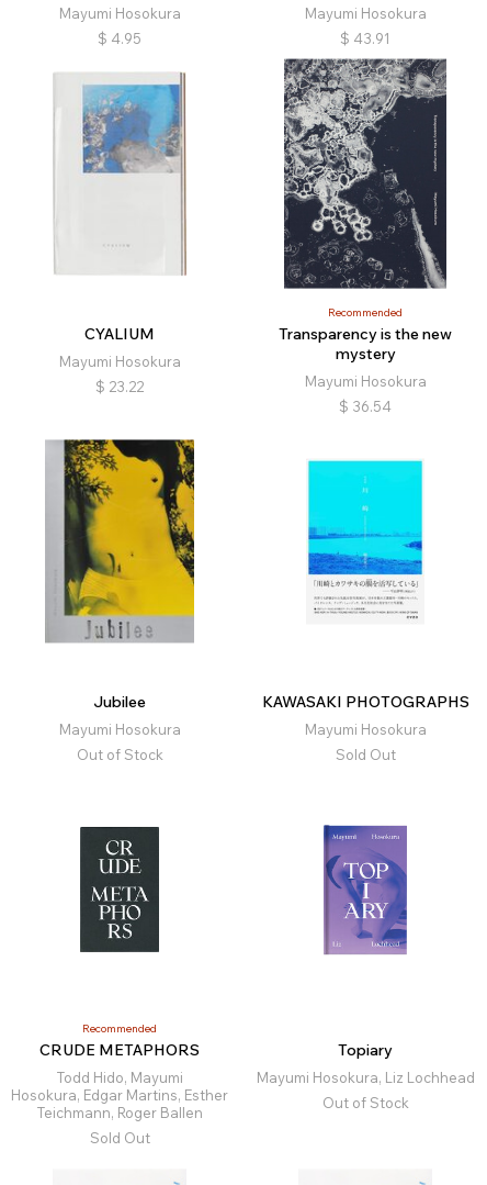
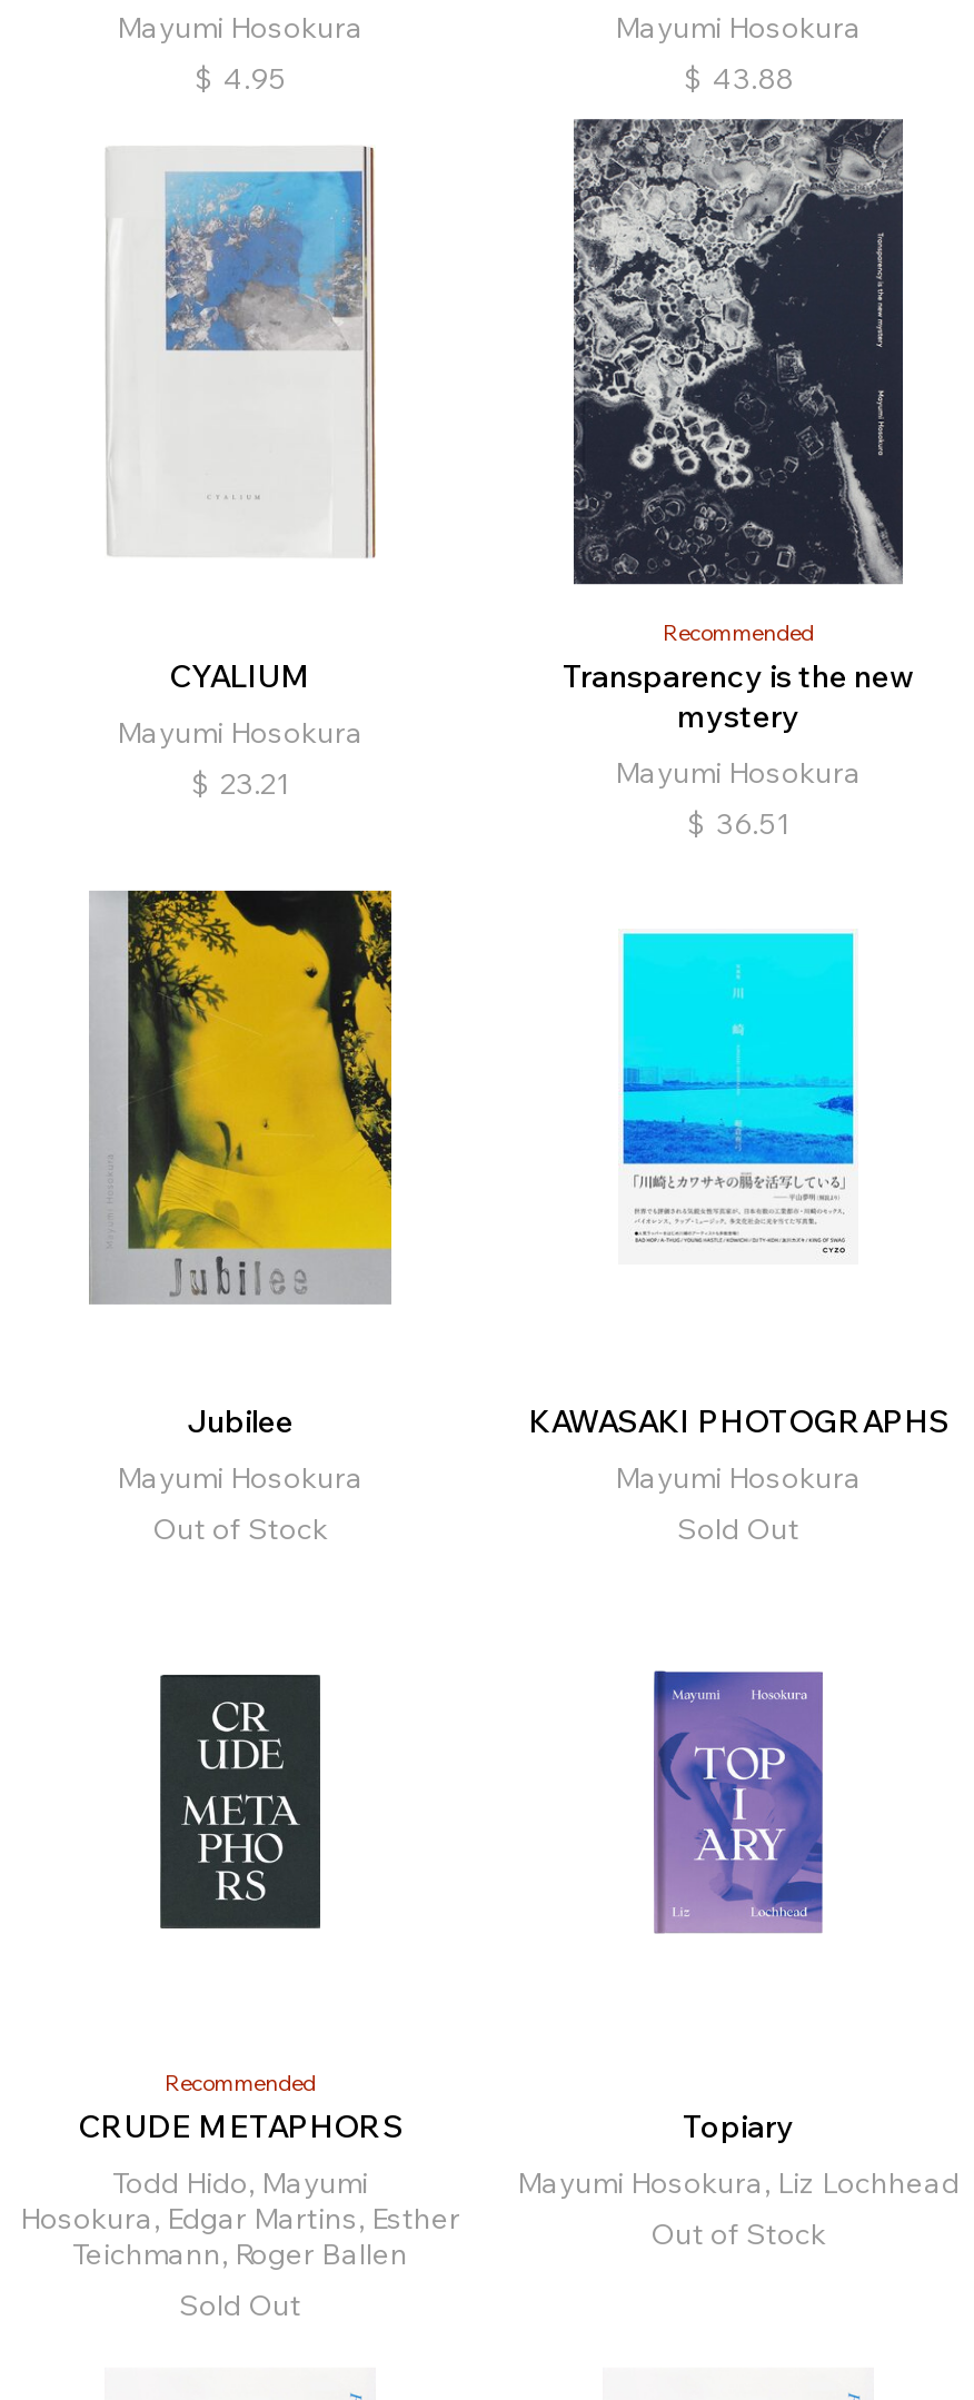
[339,30,391,47] $ 43.91 -> [684,60,793,96] $ 43.88
[95,378,144,395] $ 23.22 -> [191,765,289,801] $ 23.21
[338,398,392,415] $ 36.54 -> [687,805,789,841] $ 36.51

